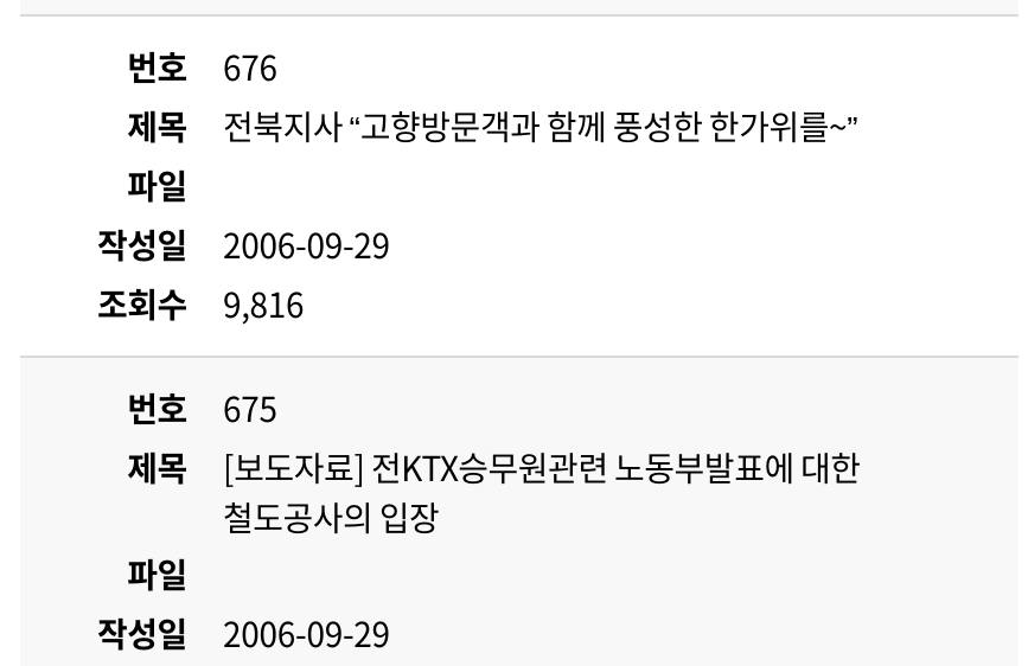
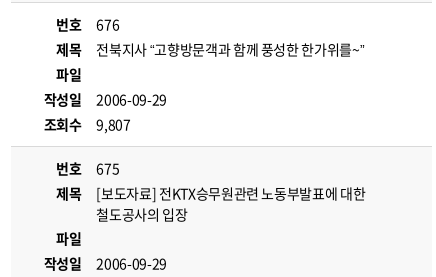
[97,280,304,327] 조회수 9,816 -> [43,114,131,134] 조회수 9,807

